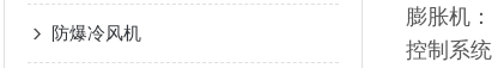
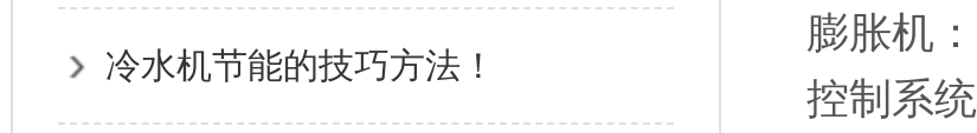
[51,23,141,43] 防爆冷风机 -> [105,45,496,85] 冷水机节能的技巧方法！

